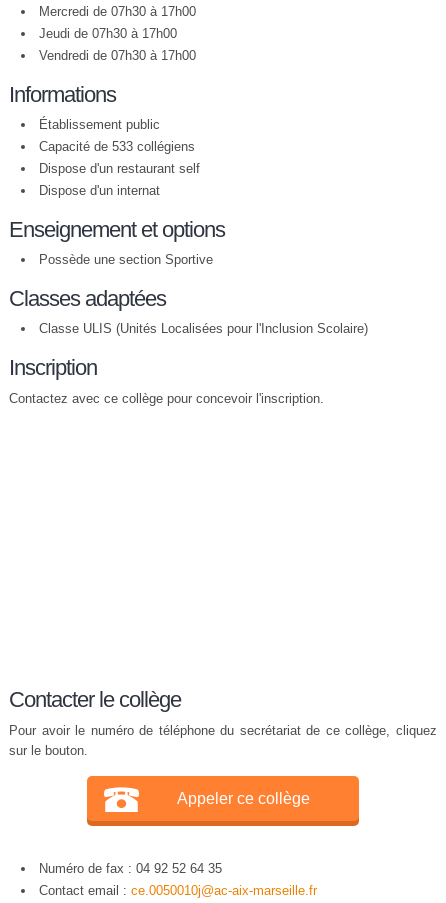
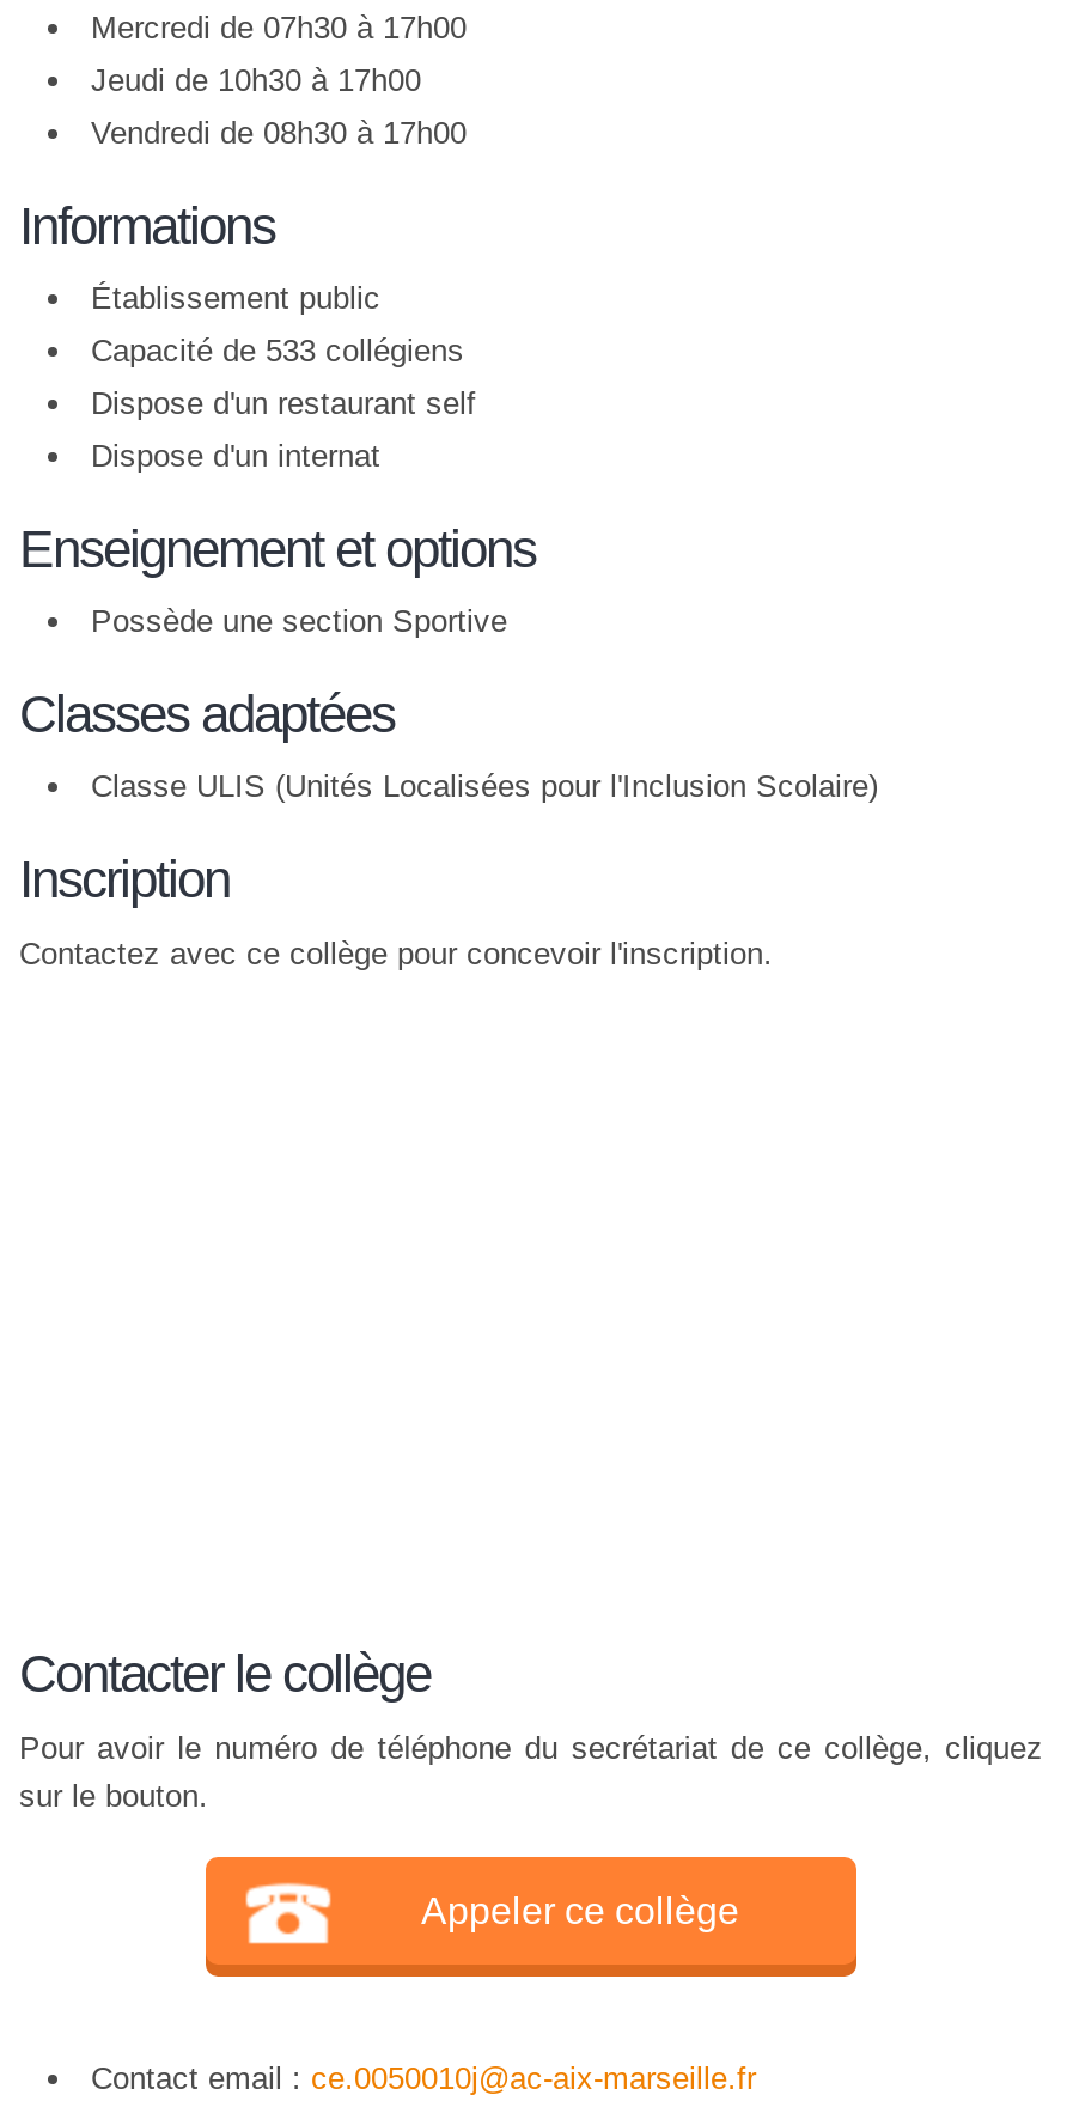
[39,26,177,41] Jeudi de 07h30 à 17h00 -> [91,62,421,98] Jeudi de 10h30 à 17h00
[39,48,196,63] Vendredi de 07h30 à 17h00 -> [91,115,467,151] Vendredi de 08h30 à 17h00
[39,861,222,876] Numéro de fax : 04 92 52 64 35 -> none

